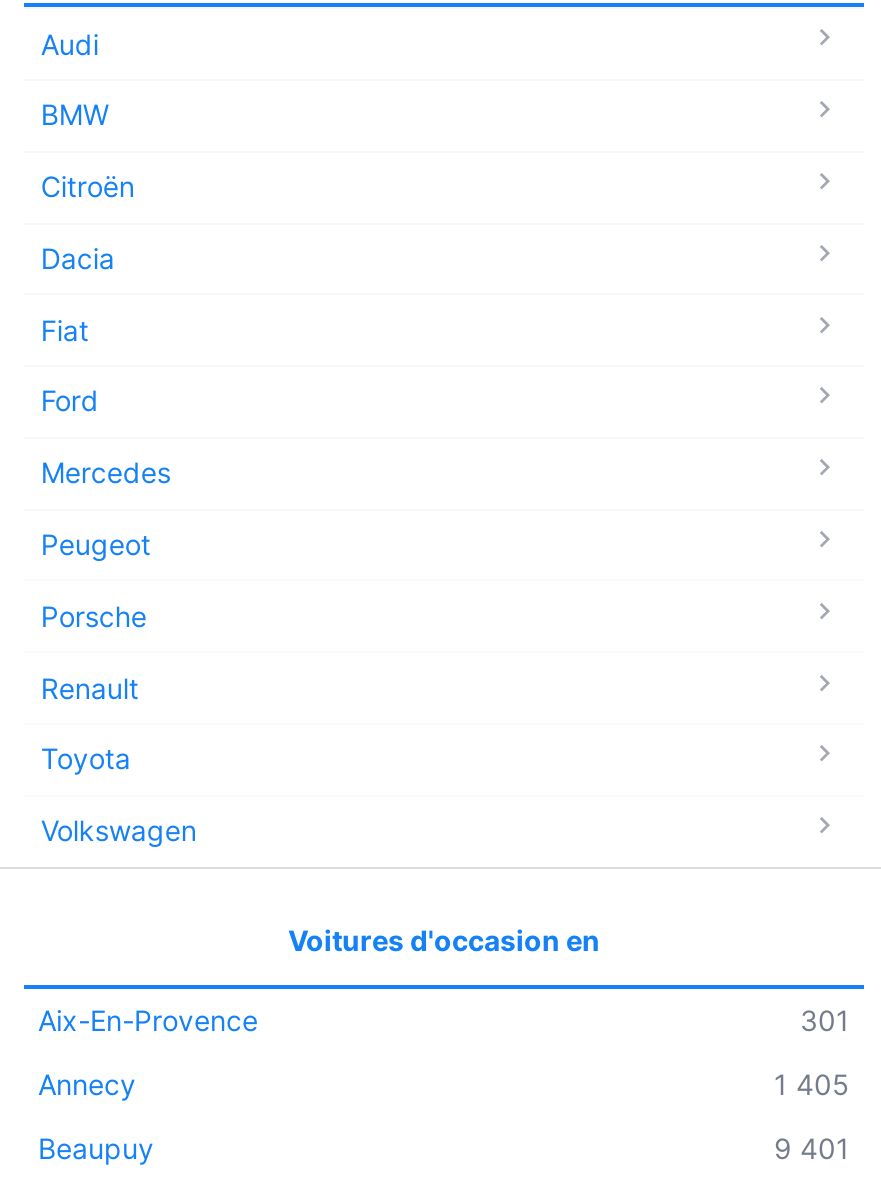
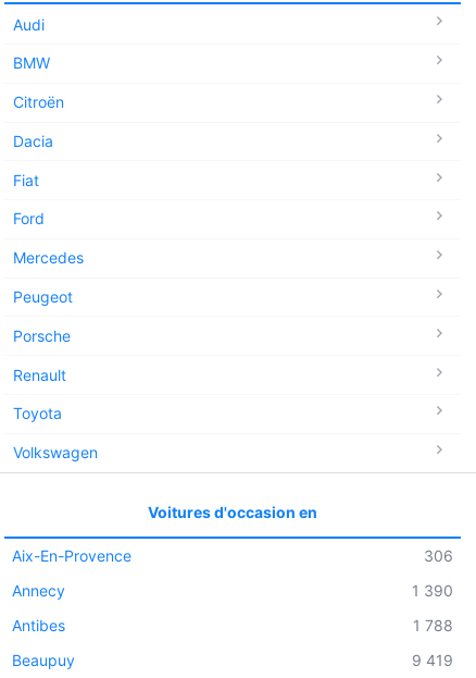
[800,1002,850,1036] 301 -> [424,546,453,564] 306
[774,1066,850,1100] 1 405 -> [12,581,453,634] 1 390 | Antibes | 1 788
[774,1130,850,1164] 9 401 -> [412,650,453,669] 9 419

